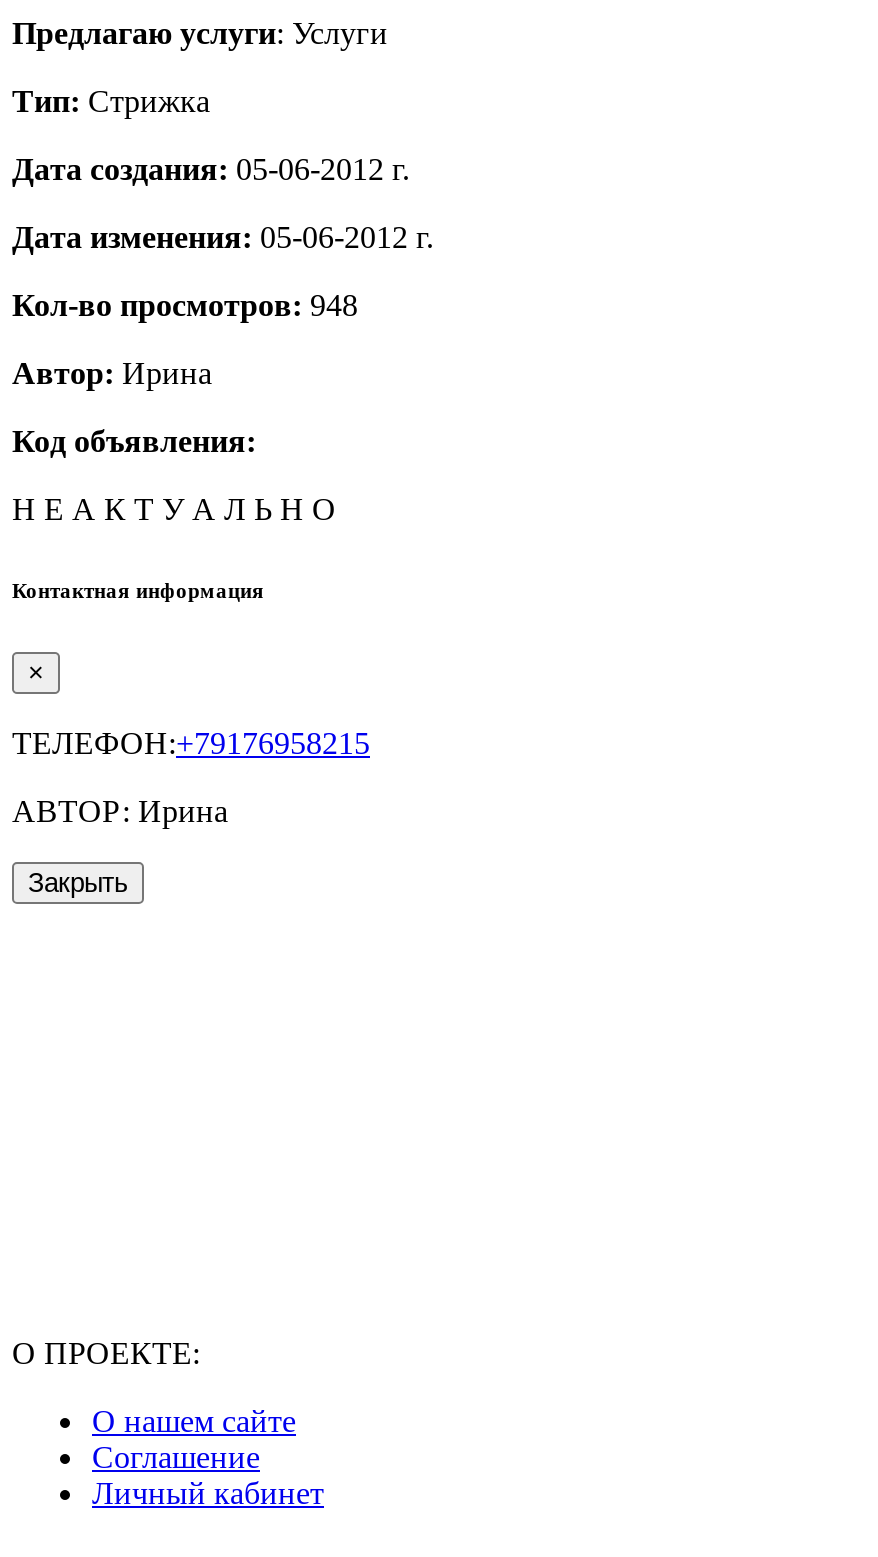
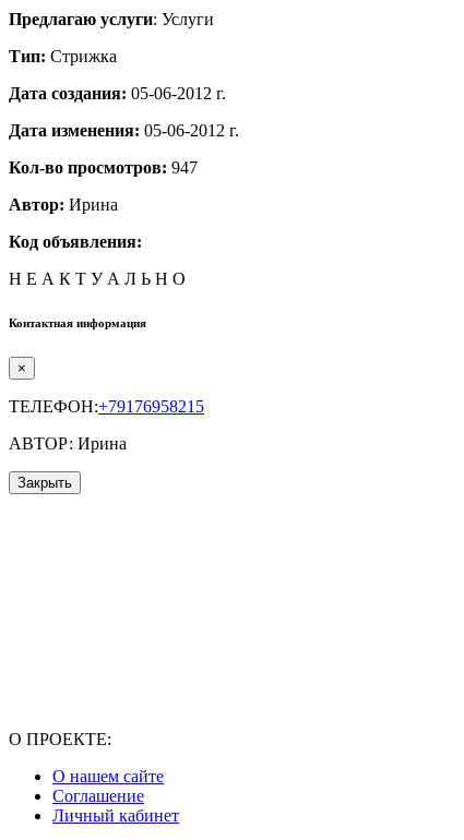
[12,287,358,321] Кол-во просмотров: 948 -> [9,158,198,176] Кол-во просмотров: 947

